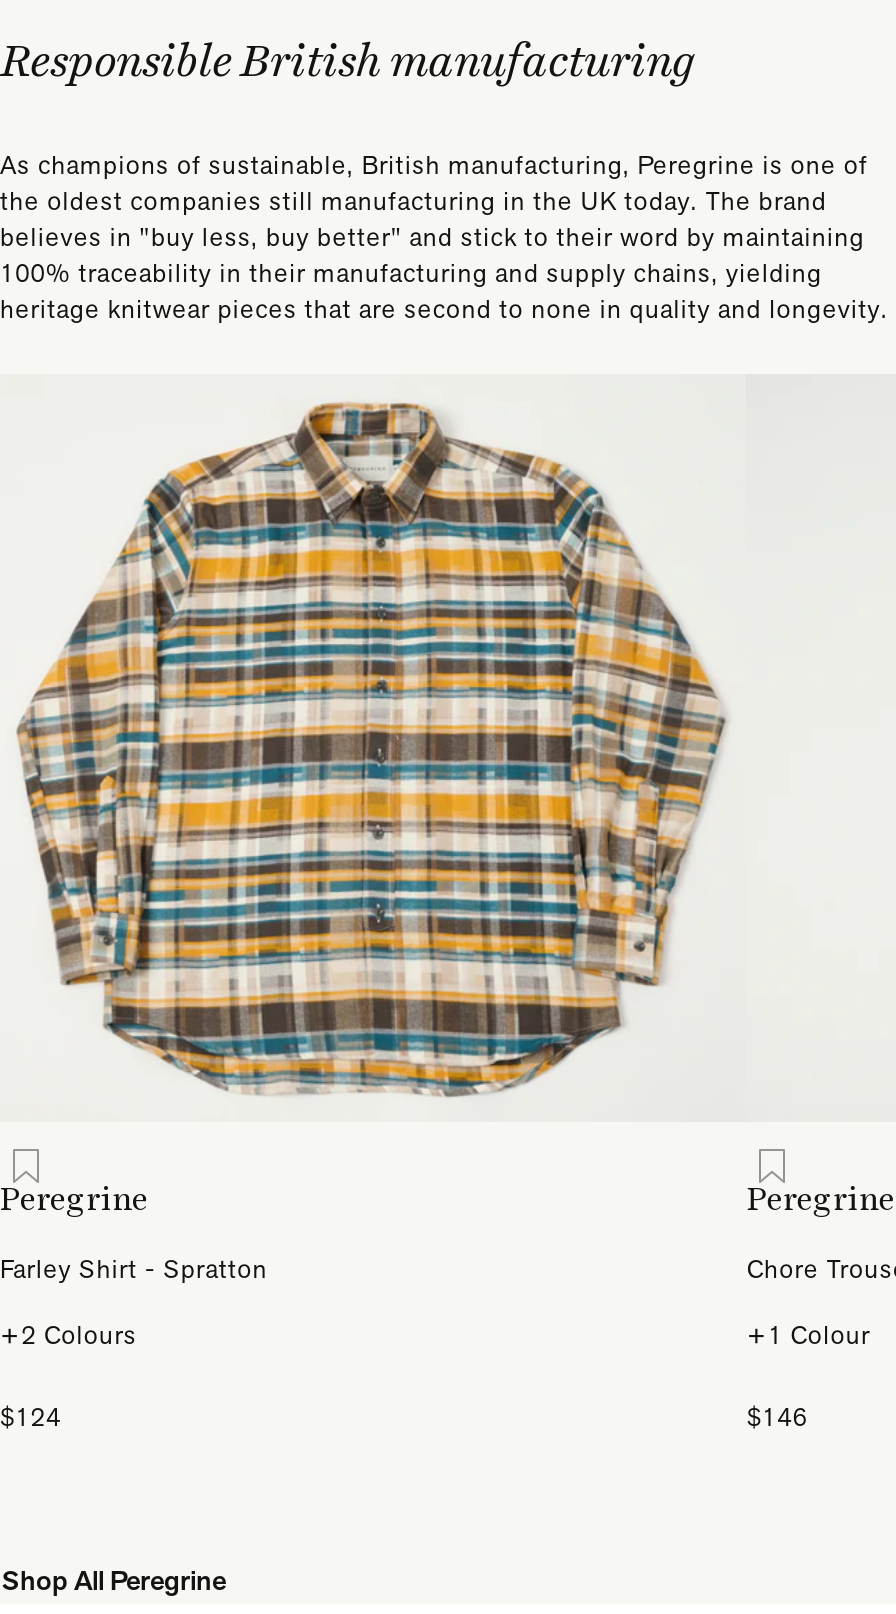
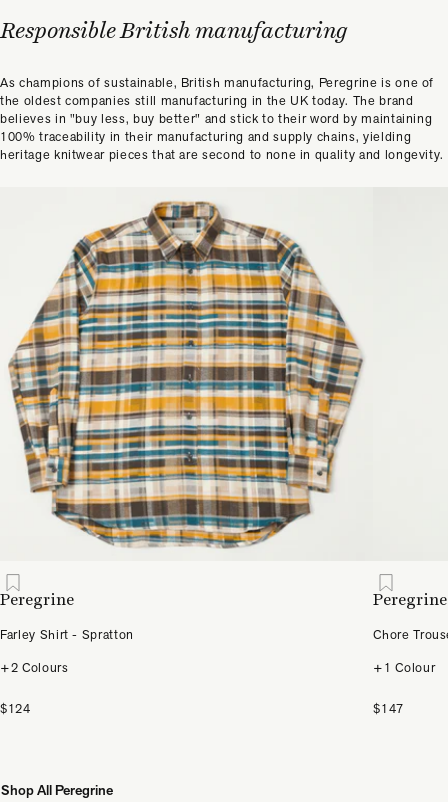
[747,1400,808,1434] $146 -> [373,700,404,717] $147

